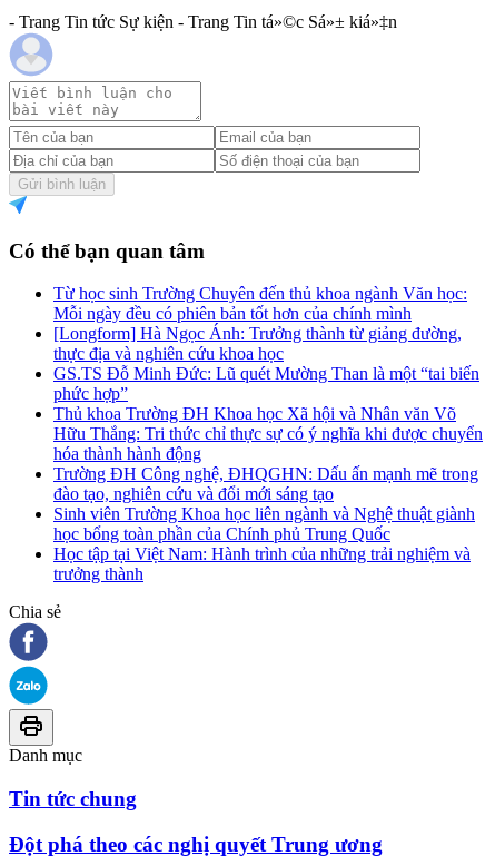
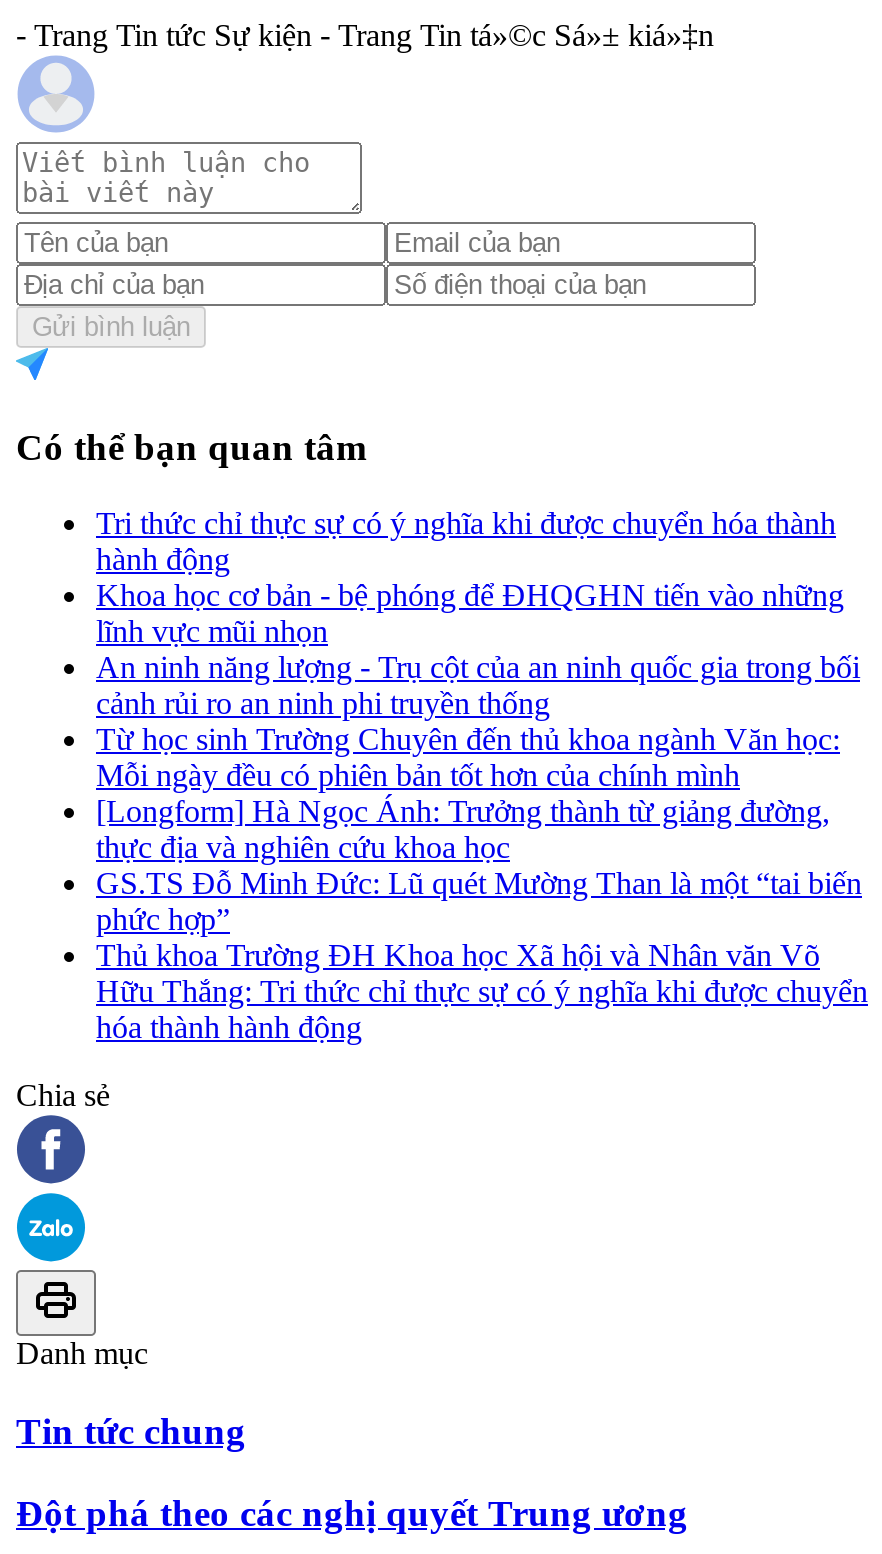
none -> [96,507,860,721] Tri thức chỉ thực sự có ý nghĩa khi được chuyển hóa thành | hành động | Khoa học cơ bản - bệ phóng để ĐHQGHN tiến vào những | lĩnh vực mũi nhọn | An ninh năng lượng - Trụ cột của an ninh quốc gia trong bối | cảnh rủi ro an ninh phi truyền thống
moved [53,284,483,463] -> [96,723,868,1045]: Từ học sinh Trường Chuyên đến thủ khoa ngành Văn học: | Mỗi ngày đều có phiên bản tốt hơn của chính mình | [Longform] Hà Ngọc Ánh: Trưởng thành từ giảng đường, | ... | Hữu Thắng: Tri thức chỉ thực sự có ý nghĩa khi được chuyển | hóa thành hành động
[53,465,478,584] Trường ĐH Công nghệ, ĐHQGHN: Dấu ấn mạnh mẽ trong | đào tạo, nghiên cứu và đổi mới sáng tạo | Sinh viên Trường Khoa học liên ngành và Nghệ thuật giành | học bổng toàn phần của Chính phủ Trung Quốc | Học tập tại Việt Nam: Hành trình của những trải nghiệm và | trưởng thành -> none

